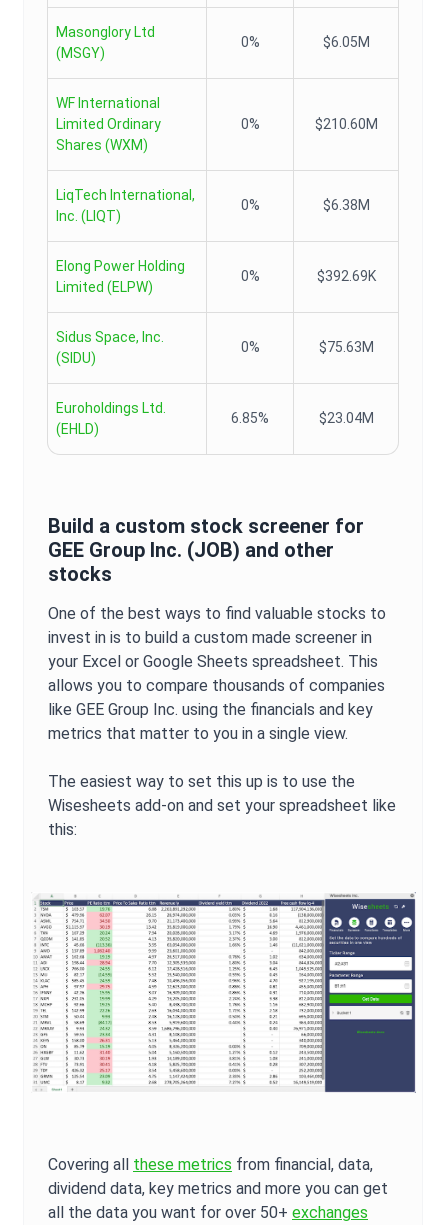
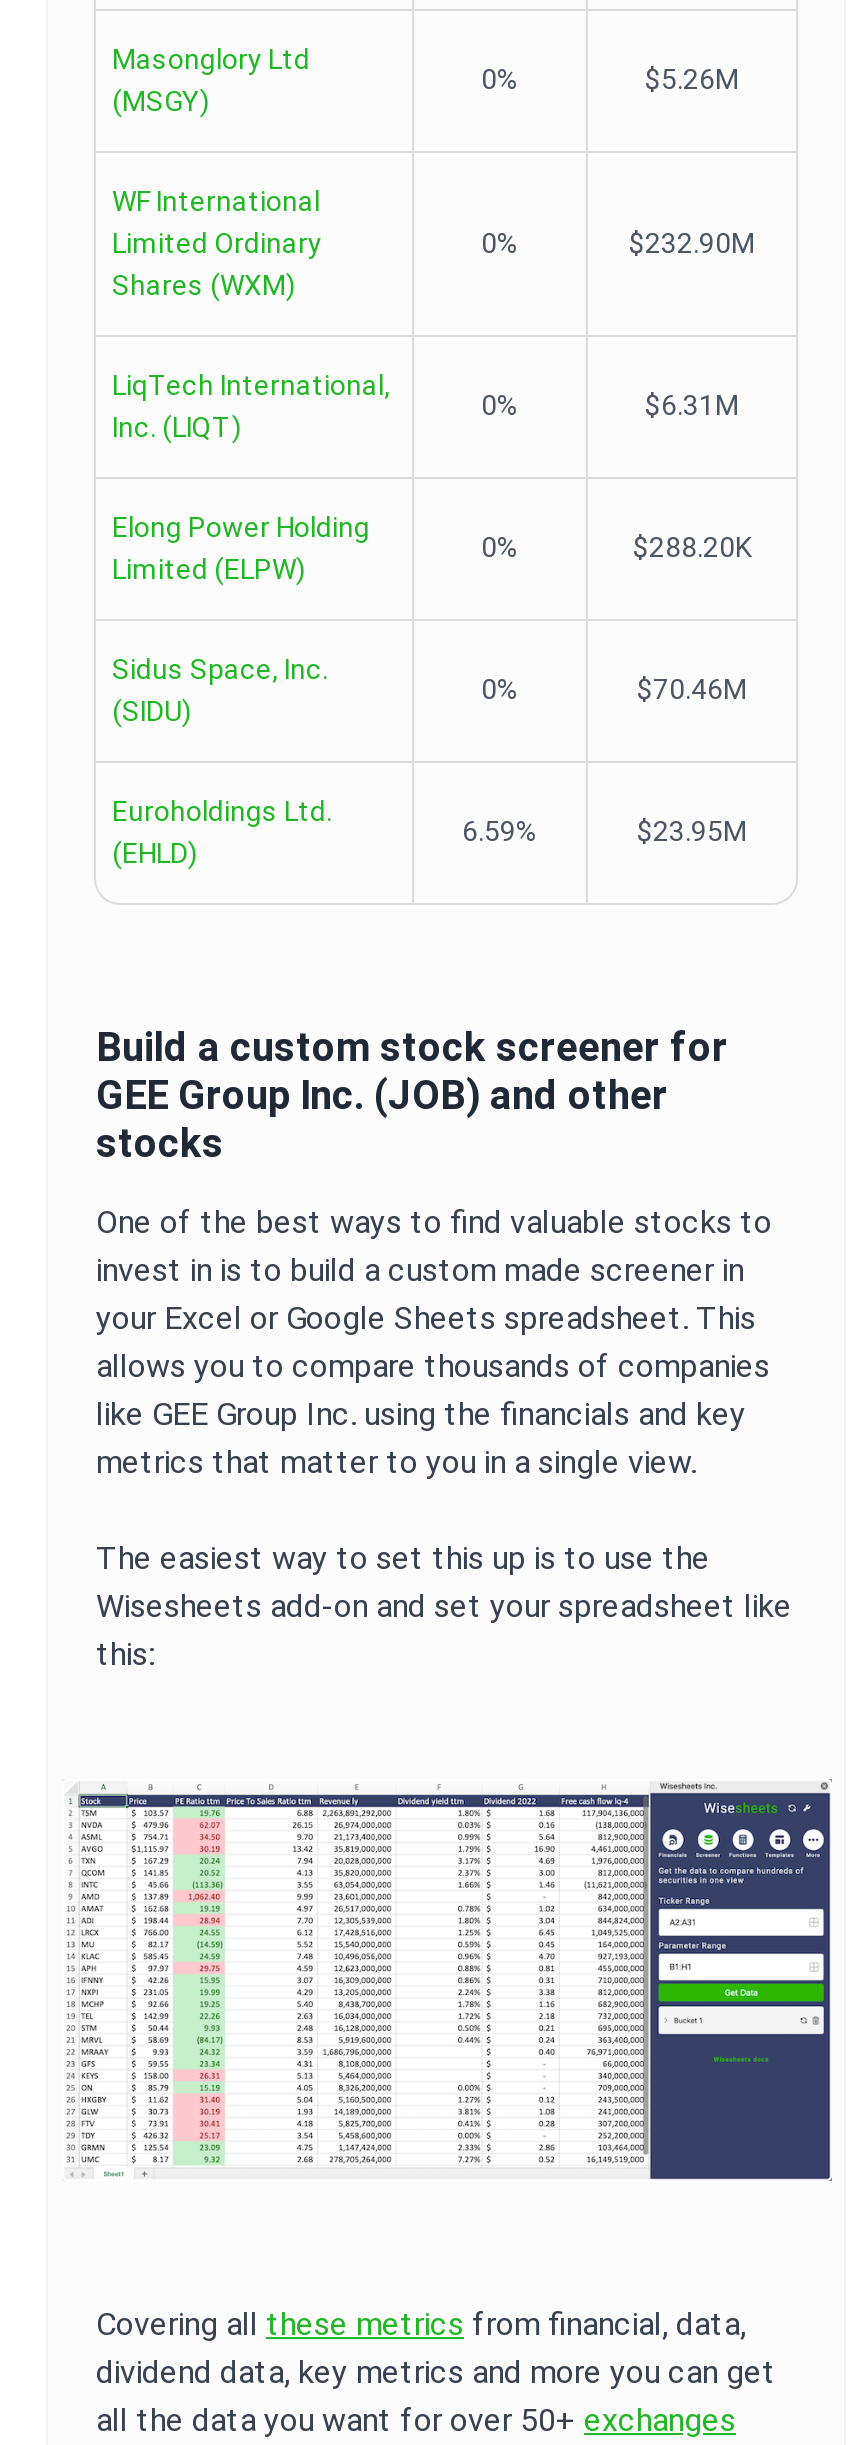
[322,34,369,50] $6.05M -> [645,63,739,95] $5.26M
[314,116,377,132] $210.60M -> [629,227,755,259] $232.90M
[322,197,369,213] $6.38M -> [645,389,739,421] $6.31M
[316,268,375,284] $392.69K -> [633,531,751,563] $288.20K
[318,339,373,355] $75.63M -> [637,673,747,705] $70.46M
[231,410,373,426] 6.85% | $23.04M -> [462,815,747,847] 6.59% | $23.95M

